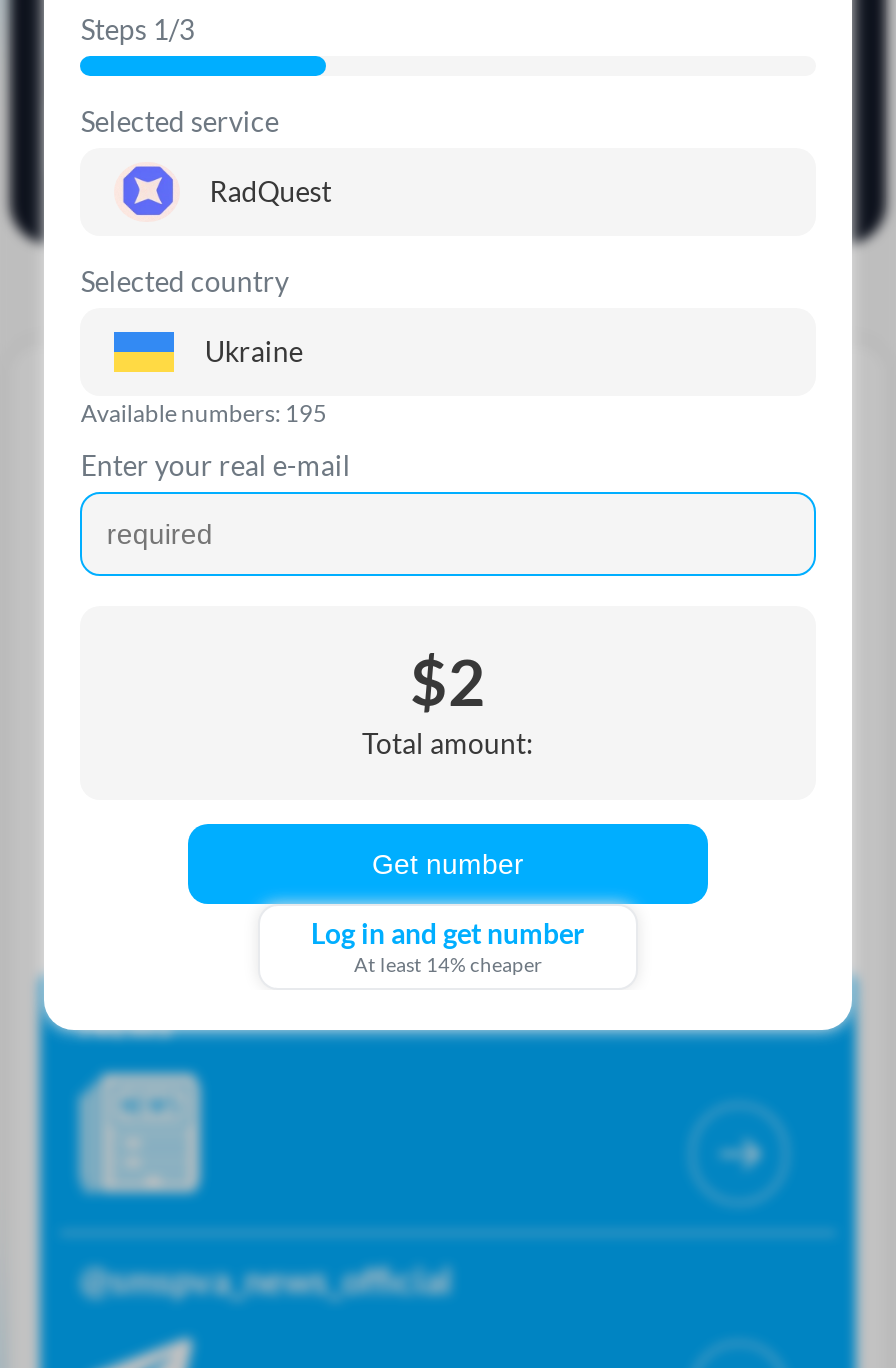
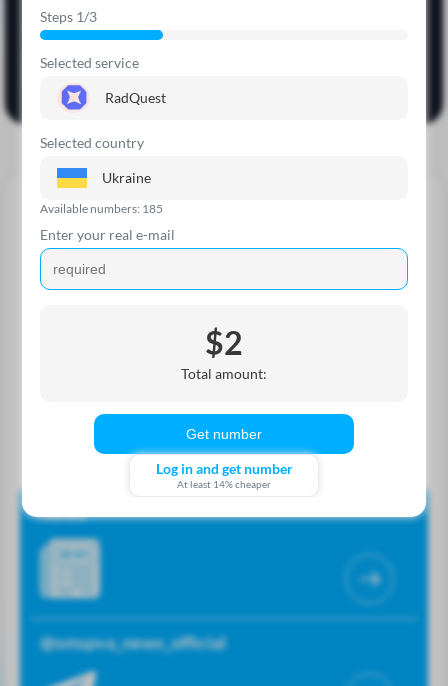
[81,397,327,427] Available numbers: 195 -> [40,200,163,215] Available numbers: 185

